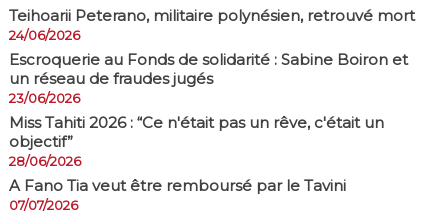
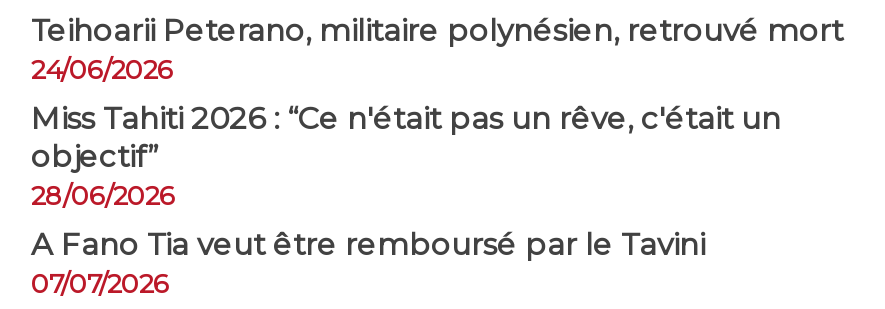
[9,50,408,106] Escroquerie au Fonds de solidarité : Sabine Boiron et | un réseau de fraudes jugés | 23/06/2026 -> none

